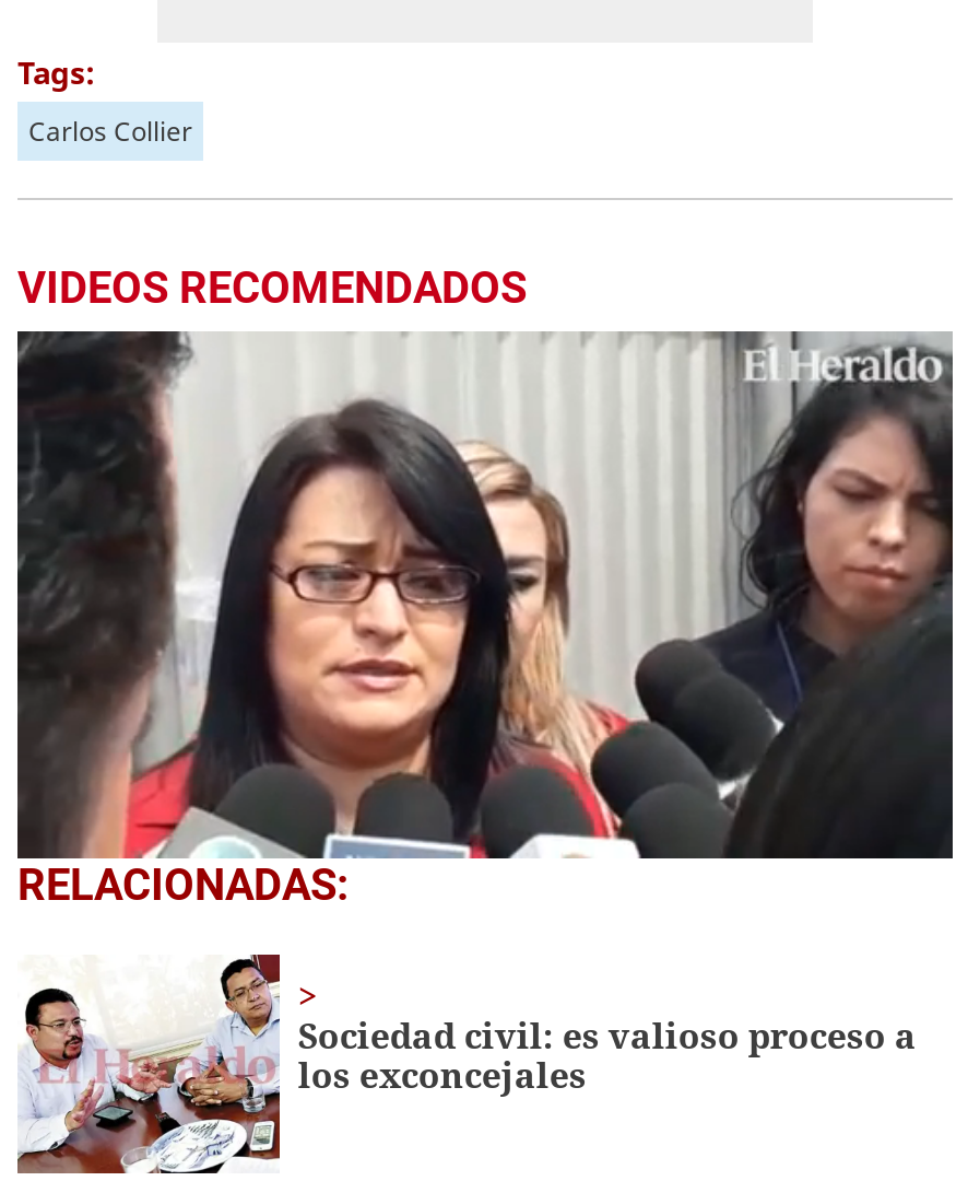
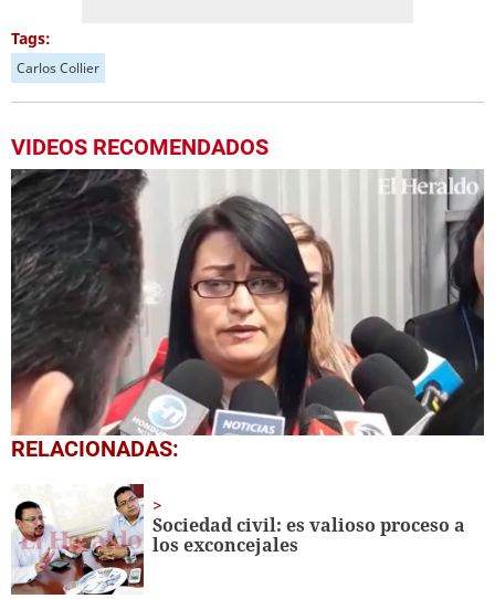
[15,331,955,861] [image] -> [10,168,485,437] [image]

